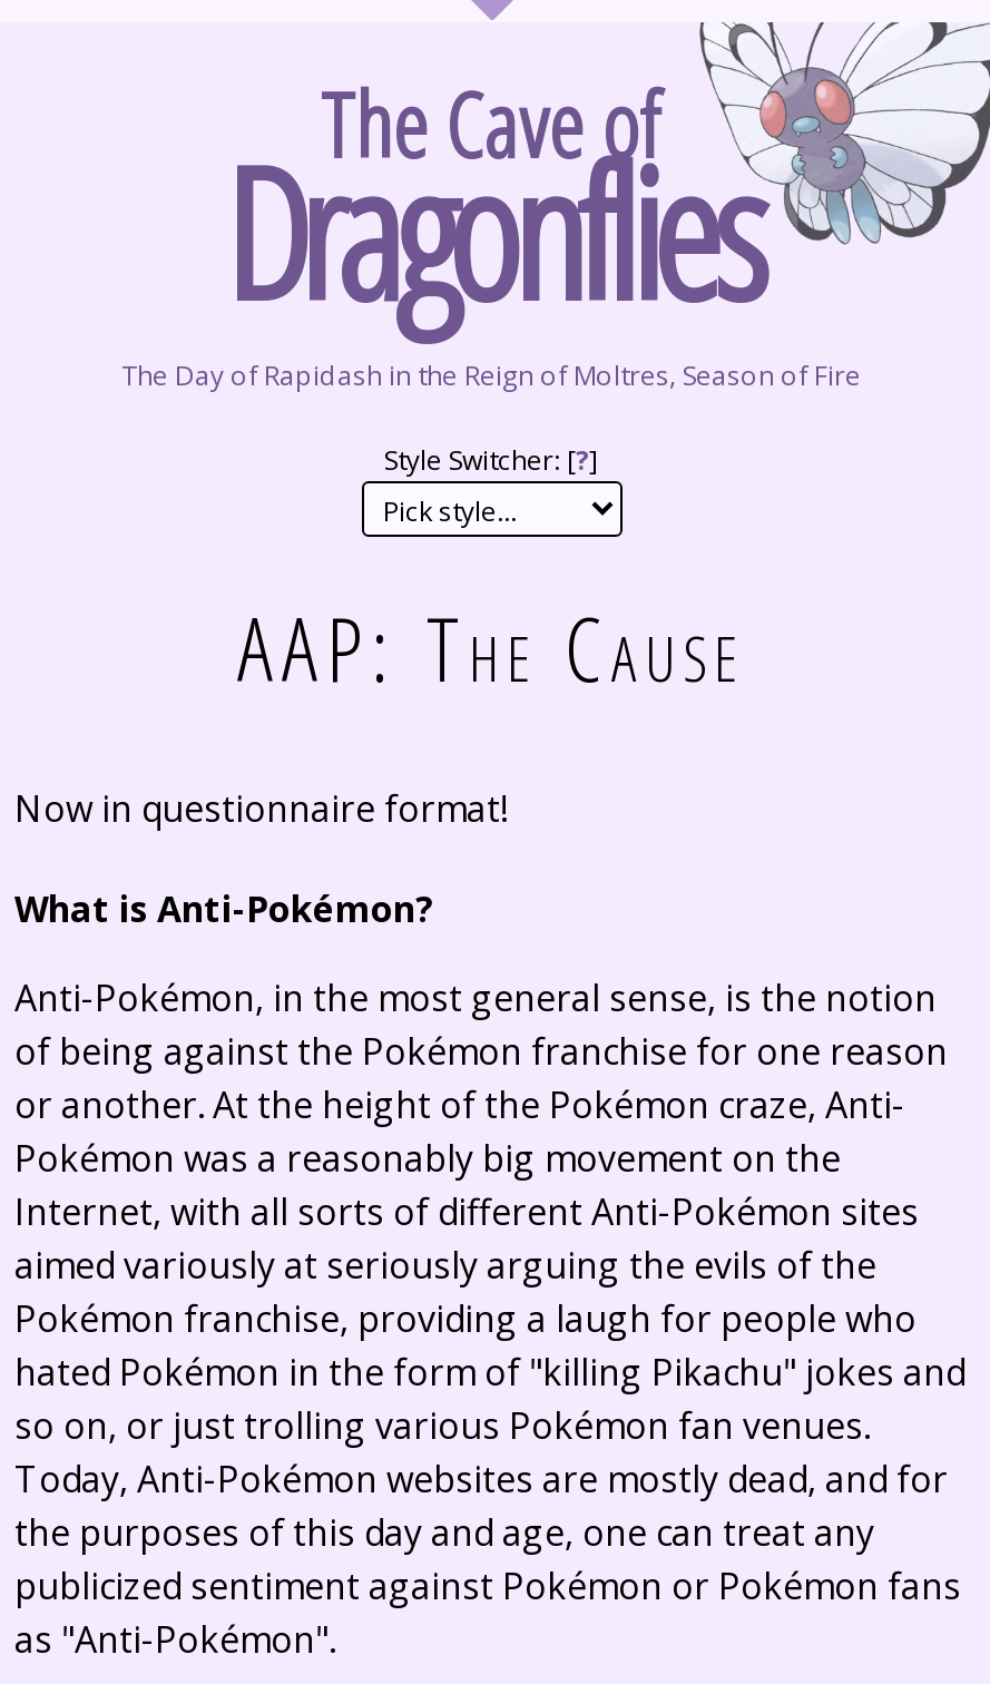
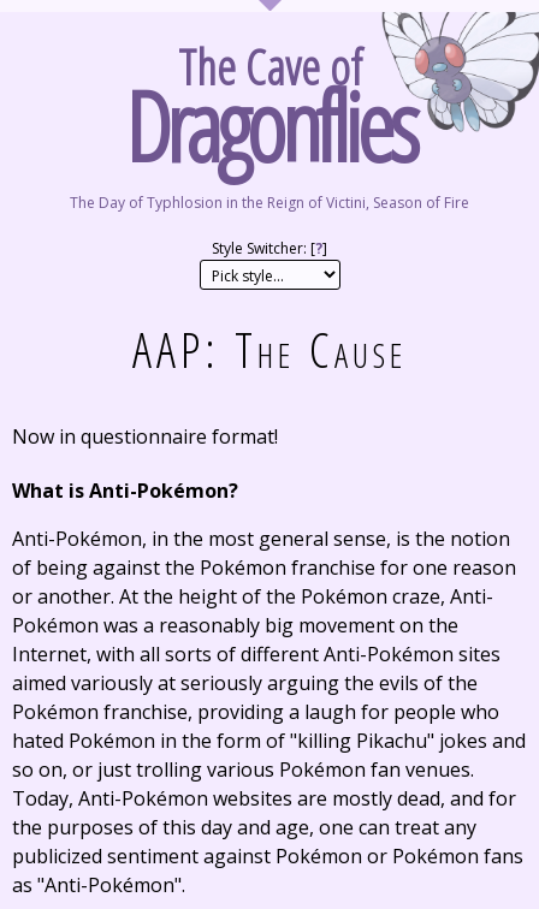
[121,356,861,394] The Day of Rapidash in the Reign of Moltres, Season of Fire -> [70,192,469,213] The Day of Typhlosion in the Reign of Victini, Season of Fire

